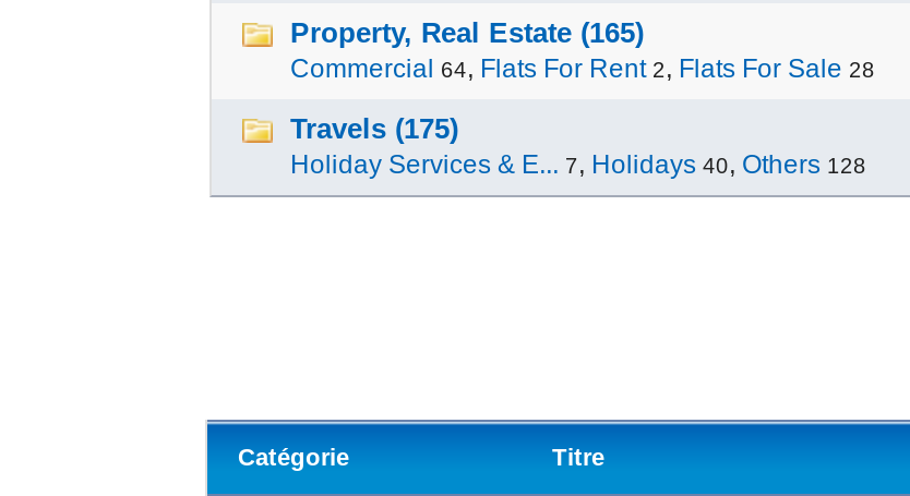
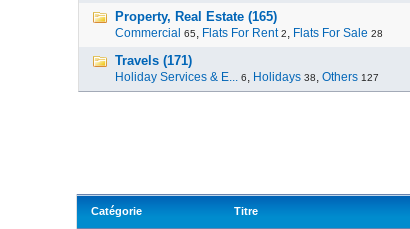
[290,53,875,84] Commercial 64, Flats For Rent 2, Flats For Sale 28 -> [115,26,383,40] Commercial 65, Flats For Rent 2, Flats For Sale 28
[290,112,458,145] Travels (175) -> [115,53,192,68] Travels (171)
[290,149,866,180] Holiday Services & E... 7, Holidays 40, Others 128 -> [115,70,379,84] Holiday Services & E... 6, Holidays 38, Others 127

